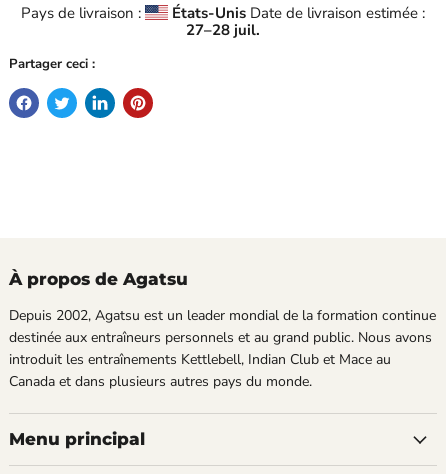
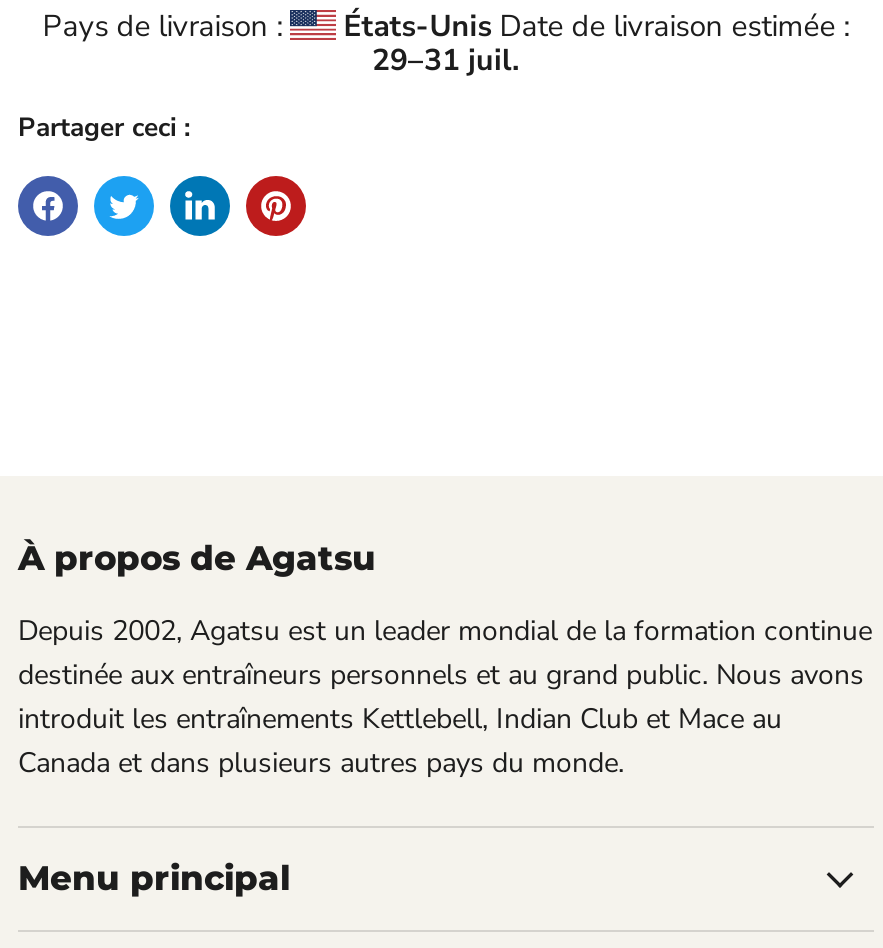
[186,20,260,40] 27–28 juil. -> [372,40,520,80] 29–31 juil.

